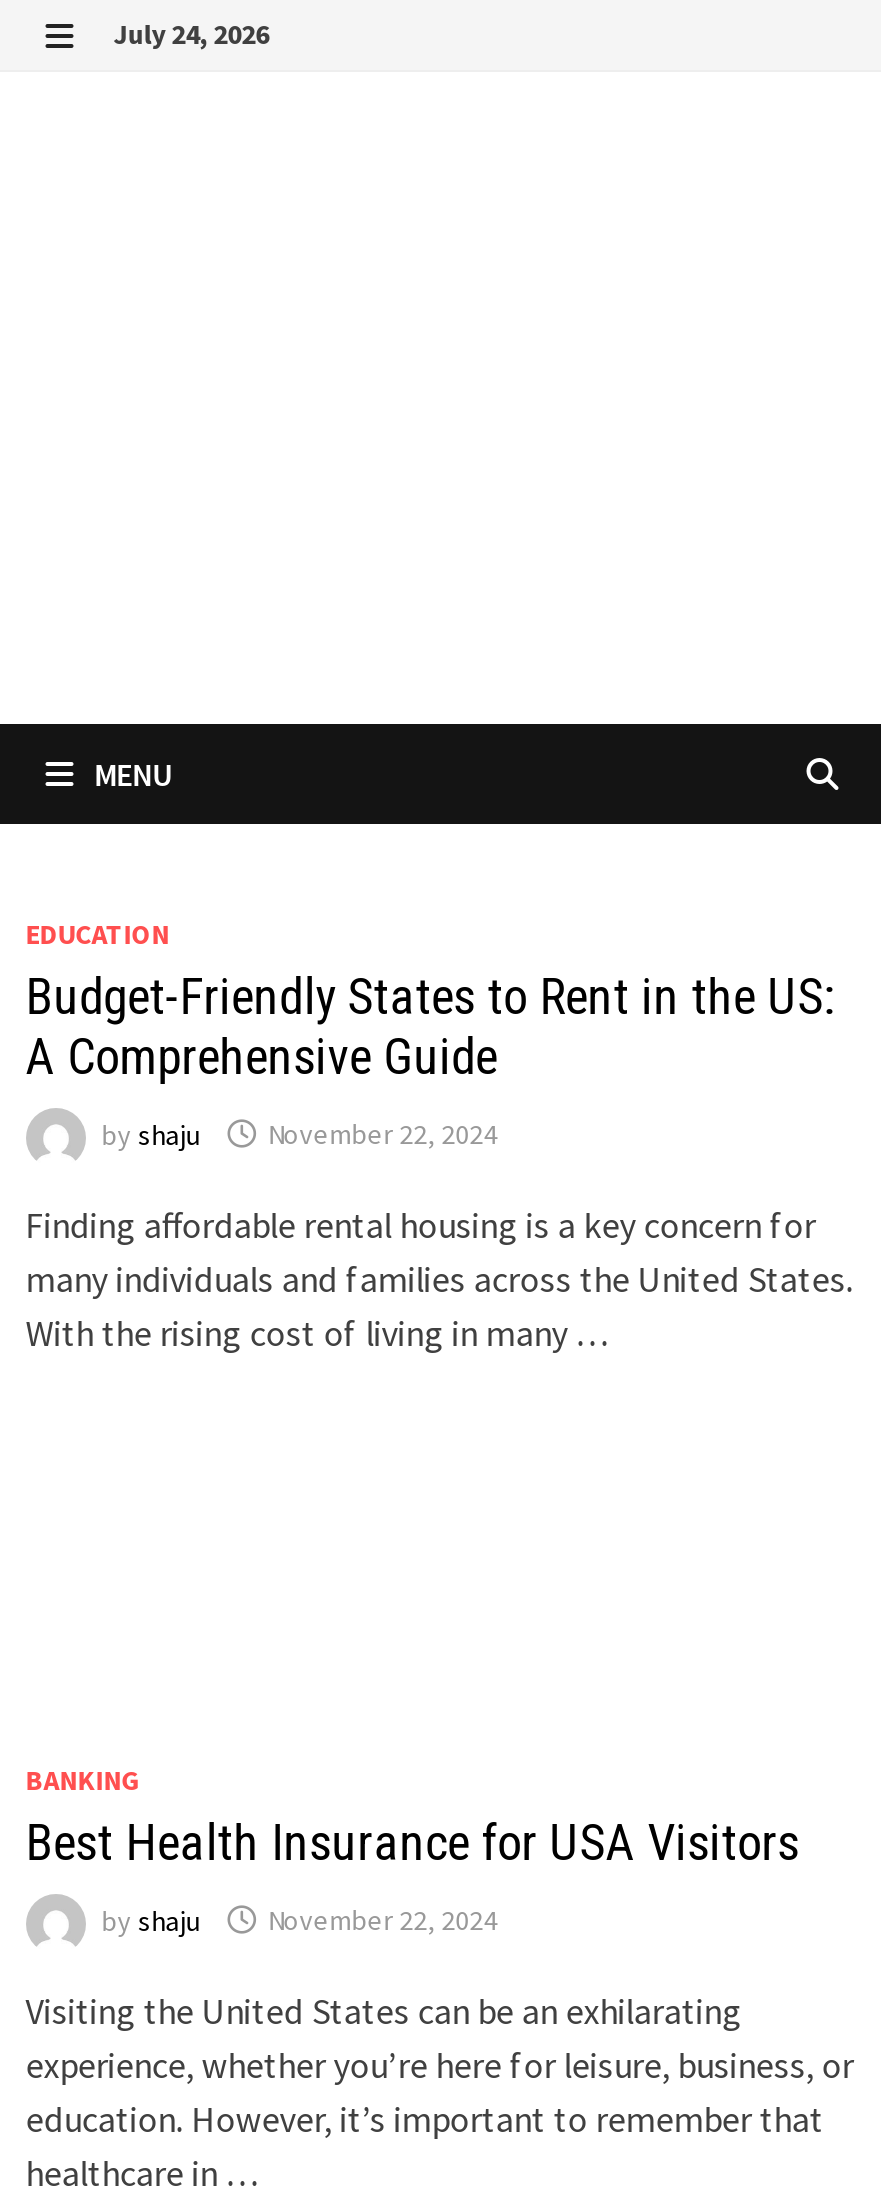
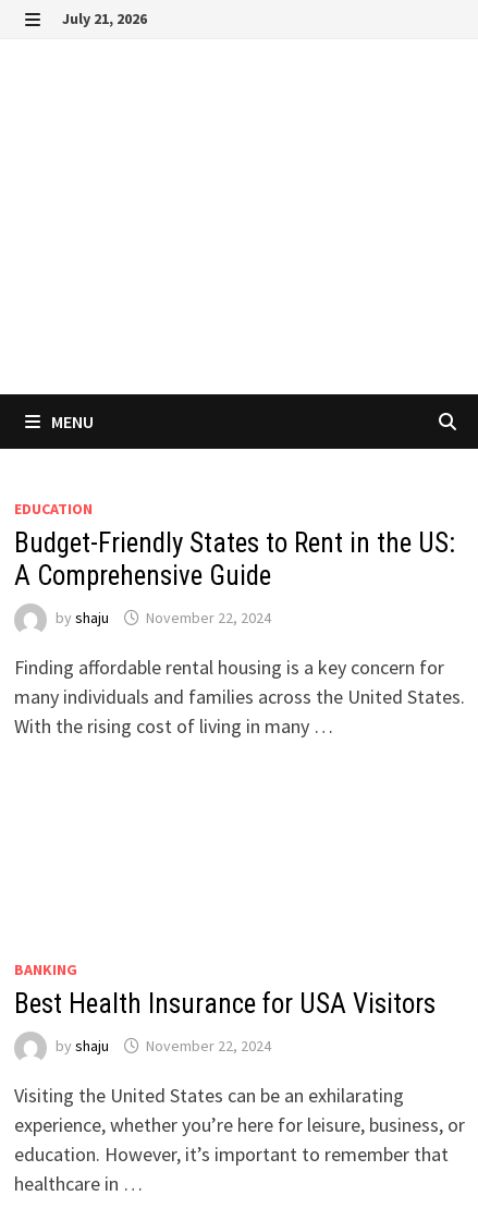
[114,16,270,52] July 24, 2026 -> [62,9,147,28] July 21, 2026

